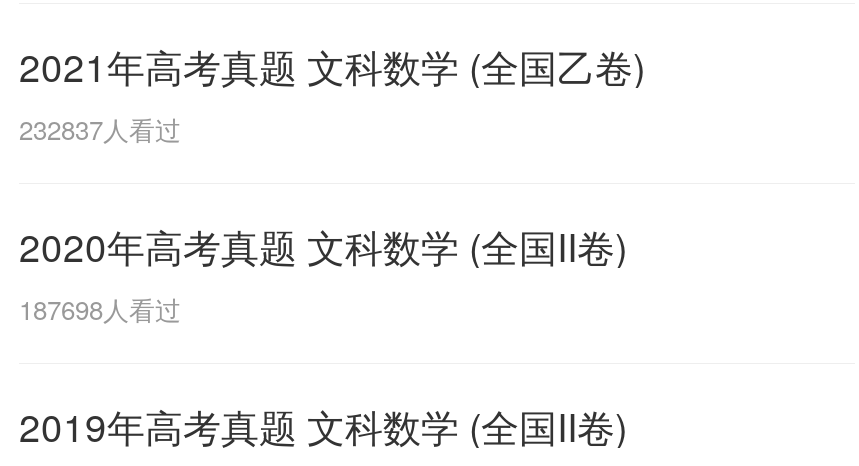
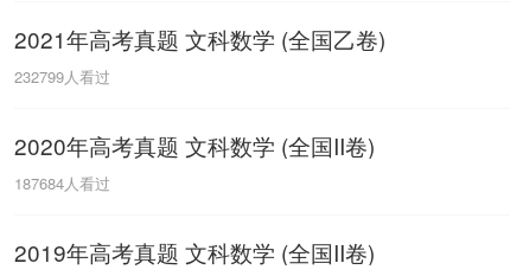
[19,110,181,148] 232837人看过 -> [14,65,110,88] 232799人看过
[19,290,181,328] 187698人看过 -> [14,172,110,194] 187684人看过

